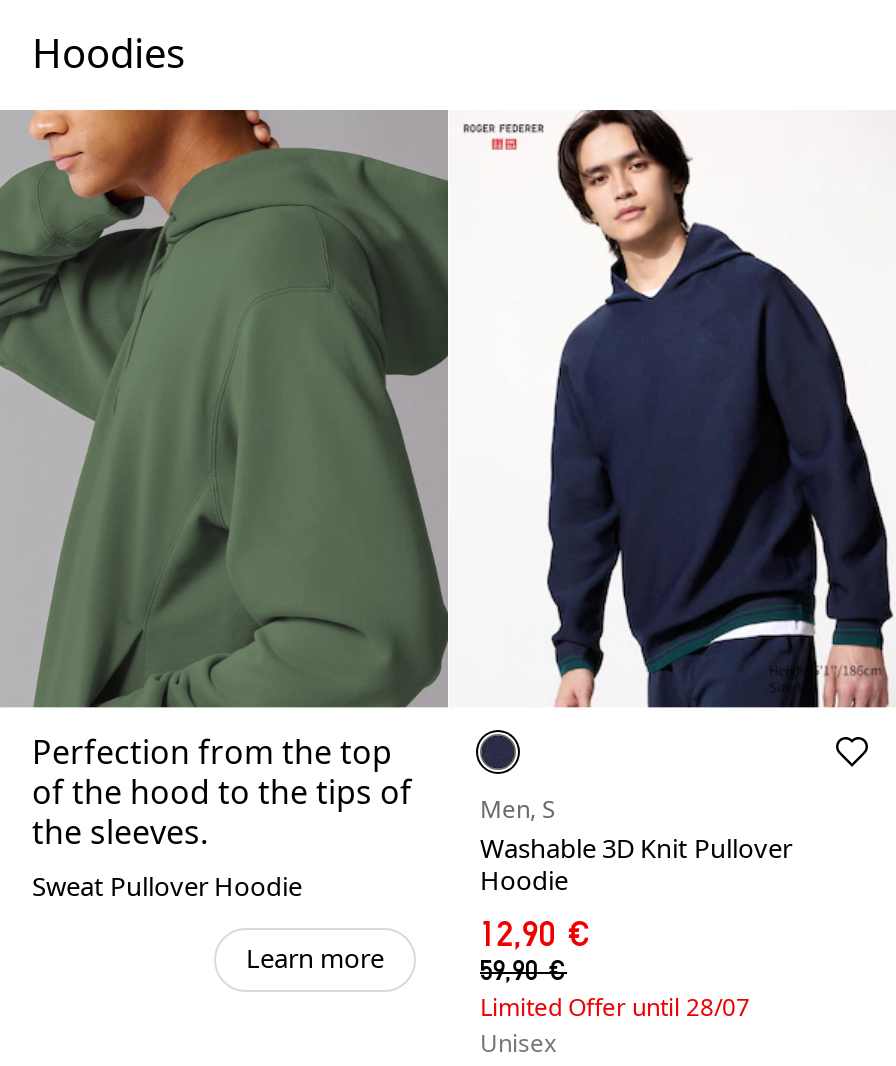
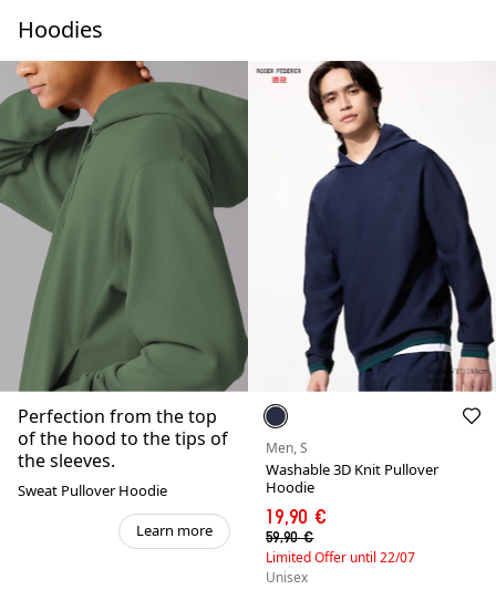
[480,911,591,953] 12,90 € -> [266,504,327,528] 19,90 €
[480,989,750,1023] Limited Offer until 28/07 -> [266,547,415,566] Limited Offer until 22/07

